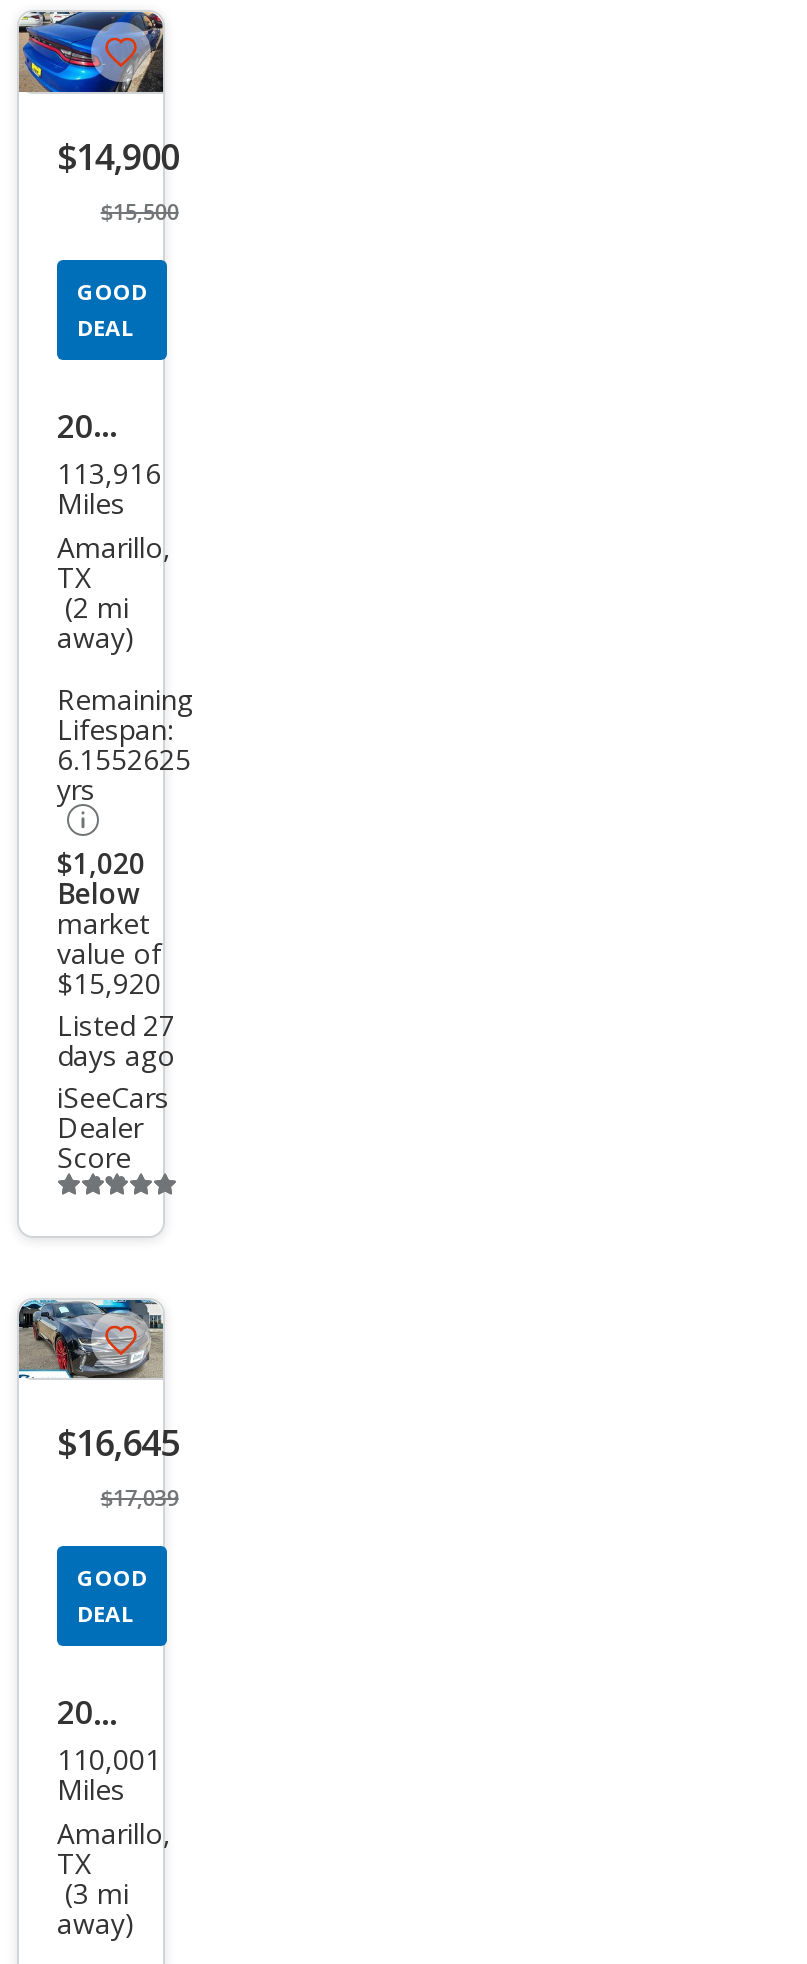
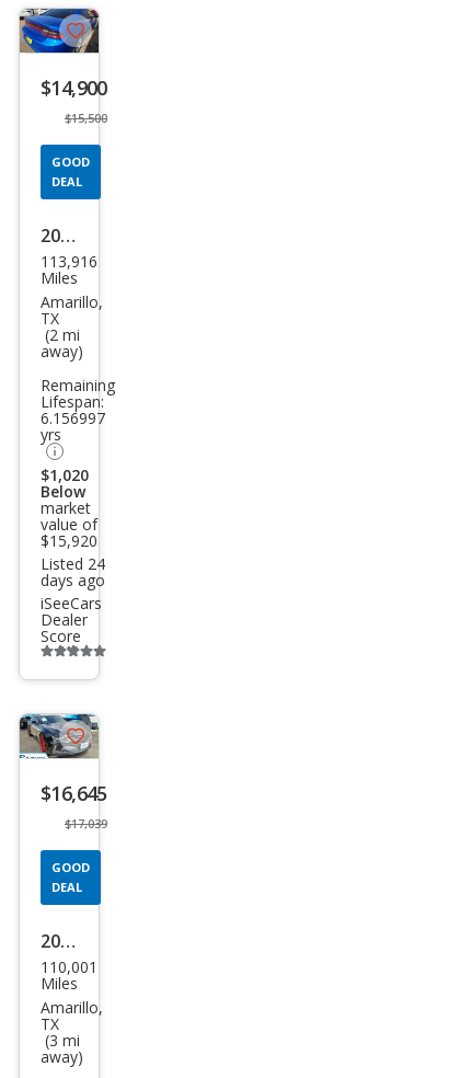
[57,739,191,777] 6.1552625 -> [41,407,105,428] 6.156997
[57,1006,175,1044] Listed 27 -> [41,553,105,574] Listed 24

